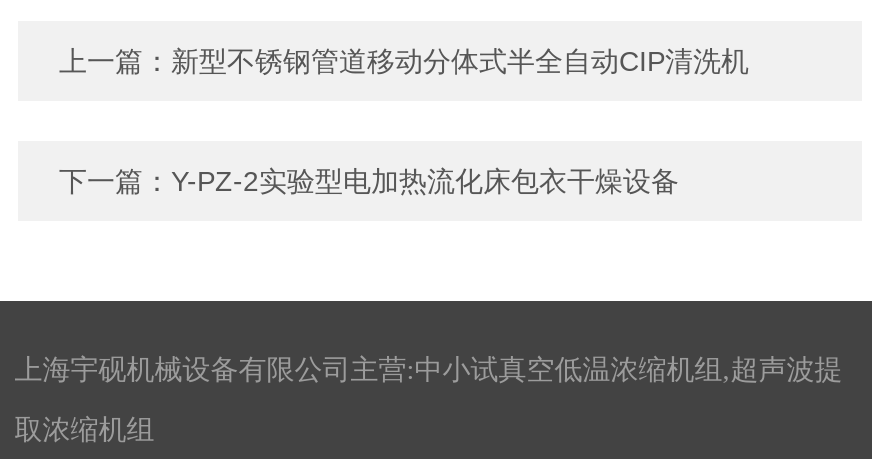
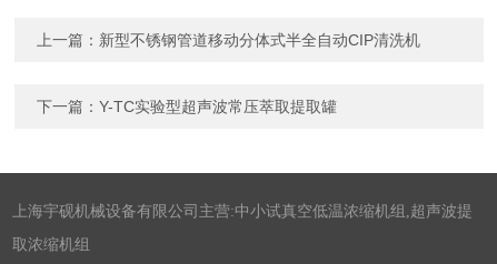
[59,165,679,197] 下一篇：Y-PZ-2实验型电加热流化床包衣干燥设备 -> [37,98,337,115] 下一篇：Y-TC实验型超声波常压萃取提取罐

